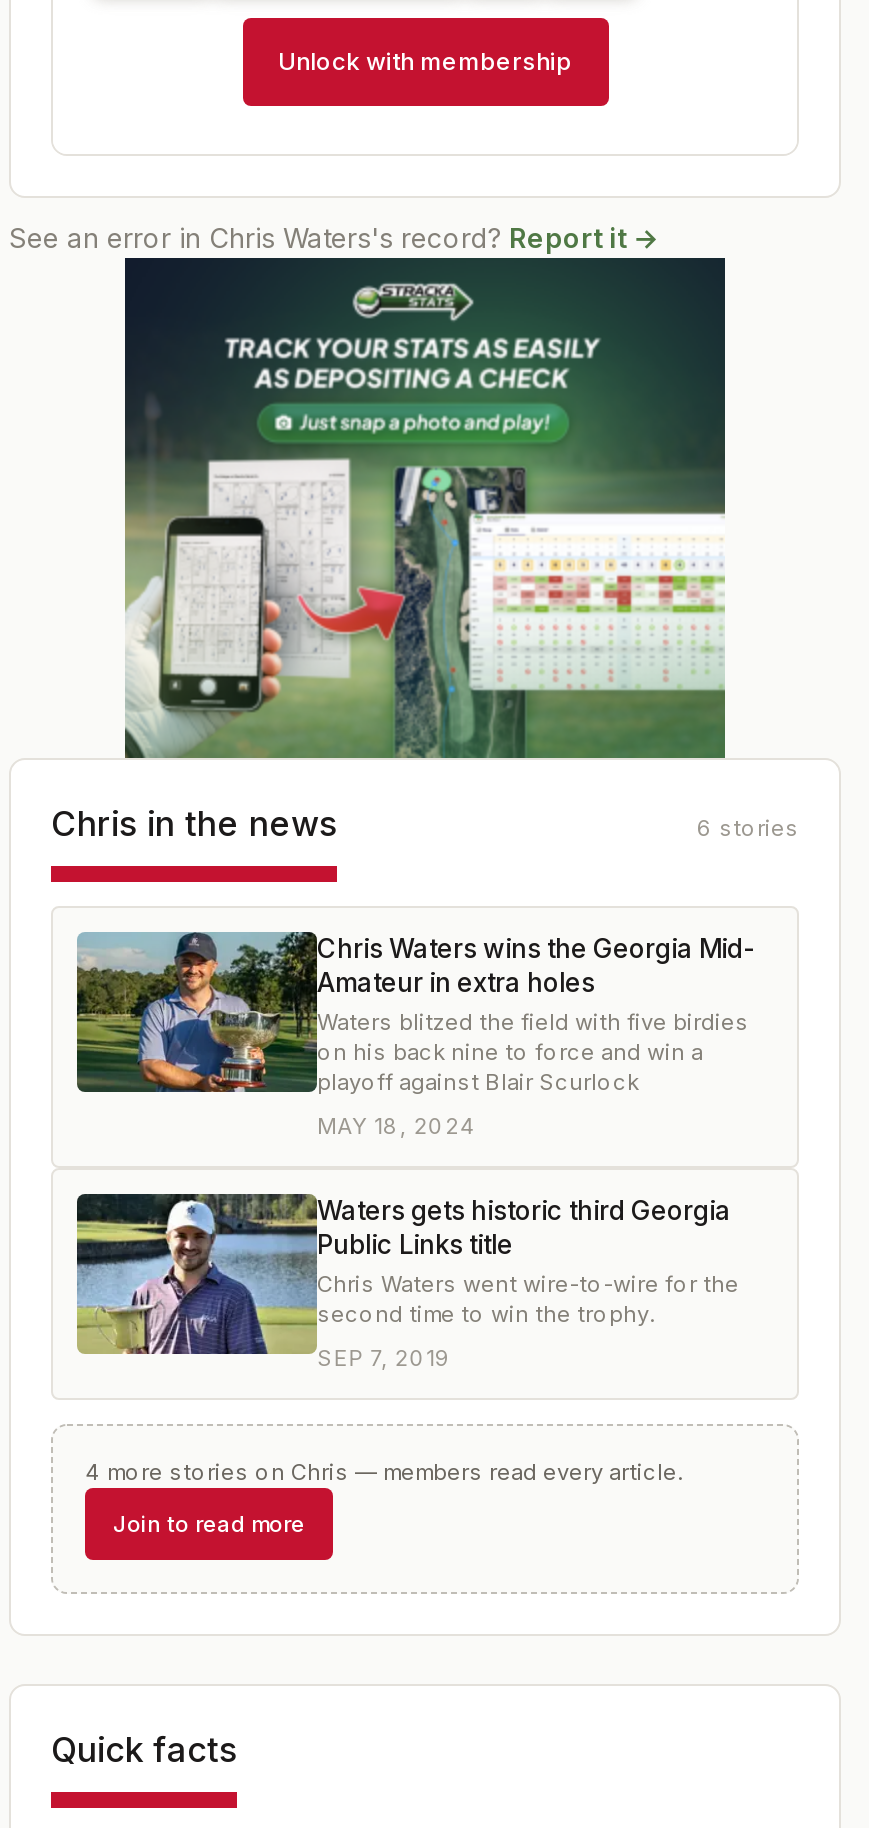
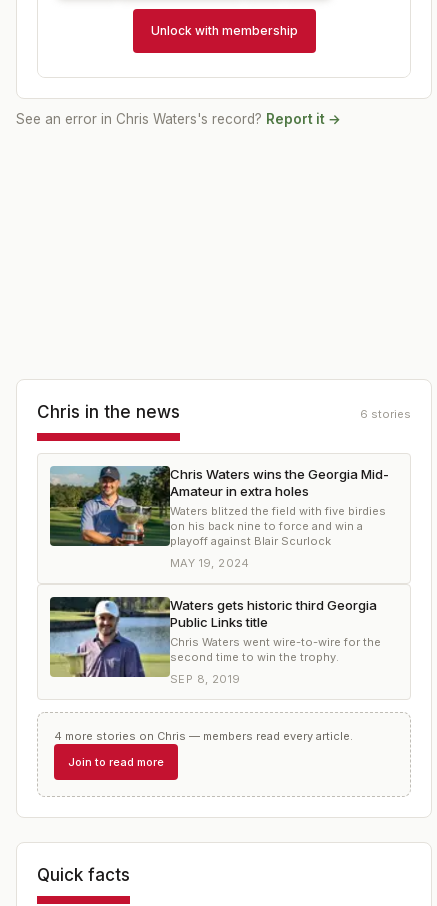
[123,256,727,760] [image] -> none
[317,1112,477,1140] MAY 18, 2024 -> [170,556,250,570] MAY 19, 2024
[317,1344,452,1372] SEP 7, 2019 -> [170,672,240,686] SEP 8, 2019

